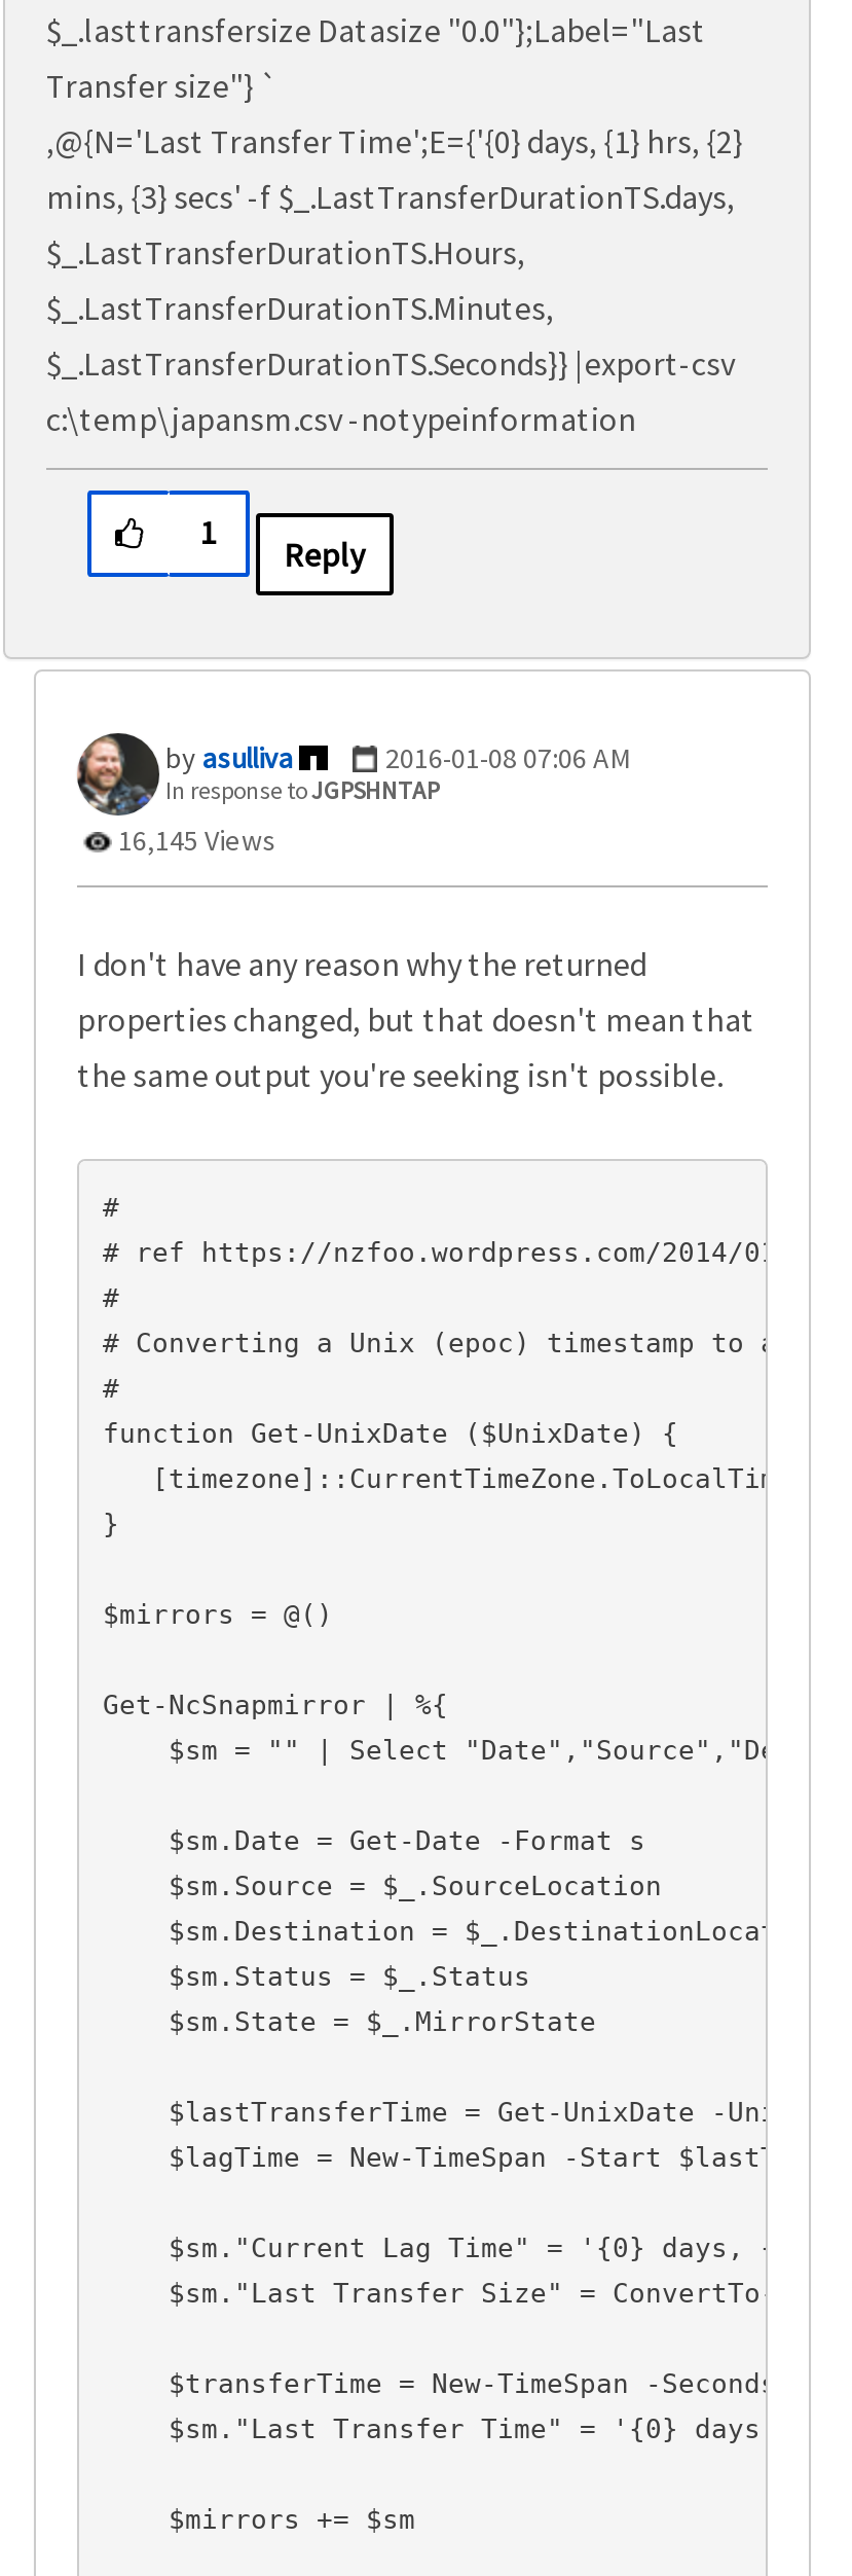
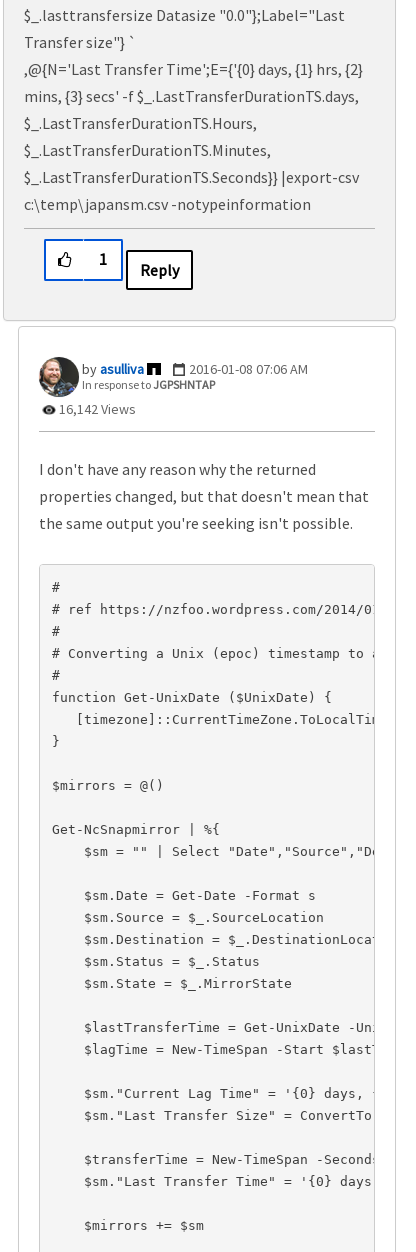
[112,822,276,859] 16,145 Views -> [56,400,136,418] 16,142 Views

